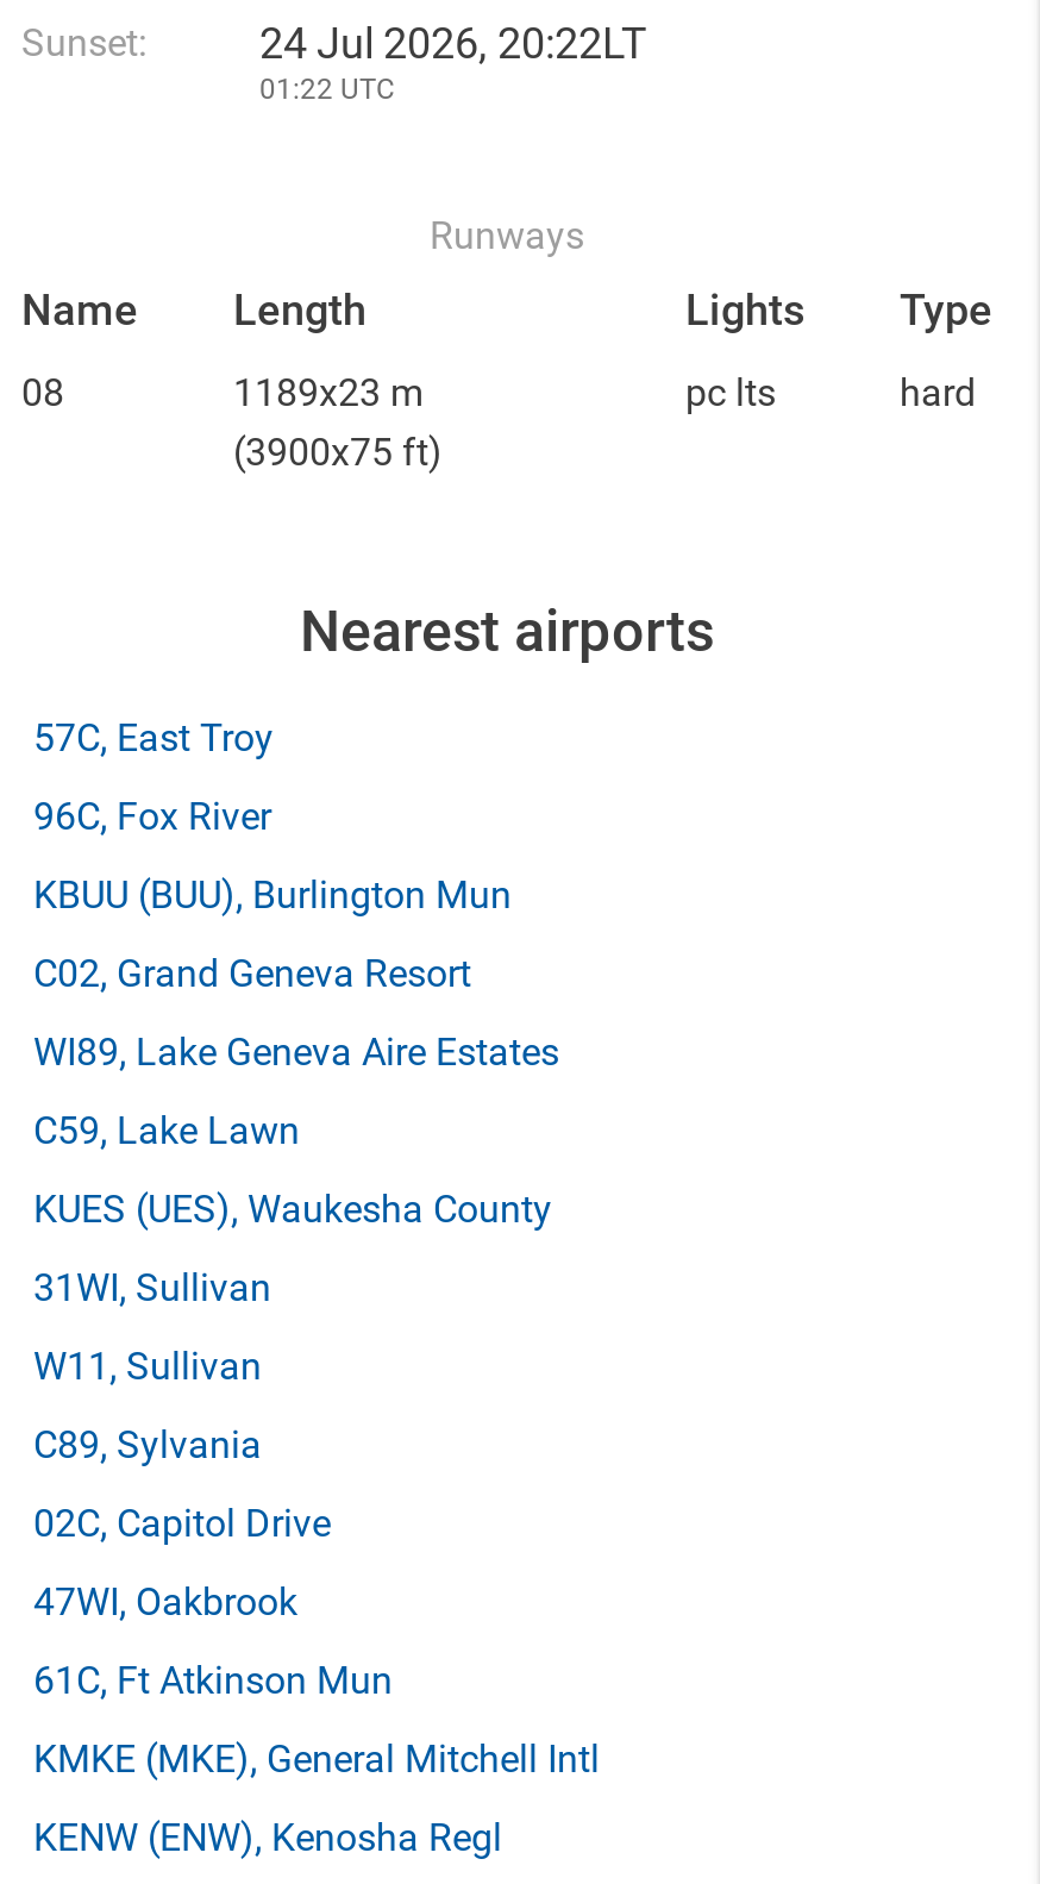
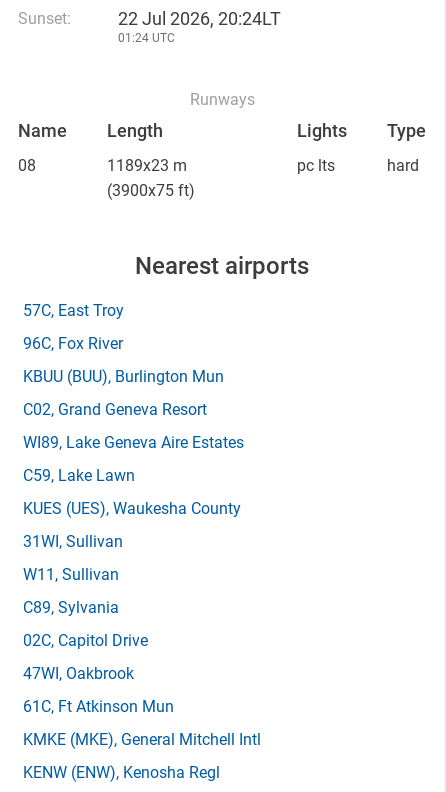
[259,18,647,68] 24 Jul 2026, 20:22LT -> [118,8,281,29] 22 Jul 2026, 20:24LT
[259,73,395,106] 01:22 UTC -> [118,31,175,45] 01:24 UTC

